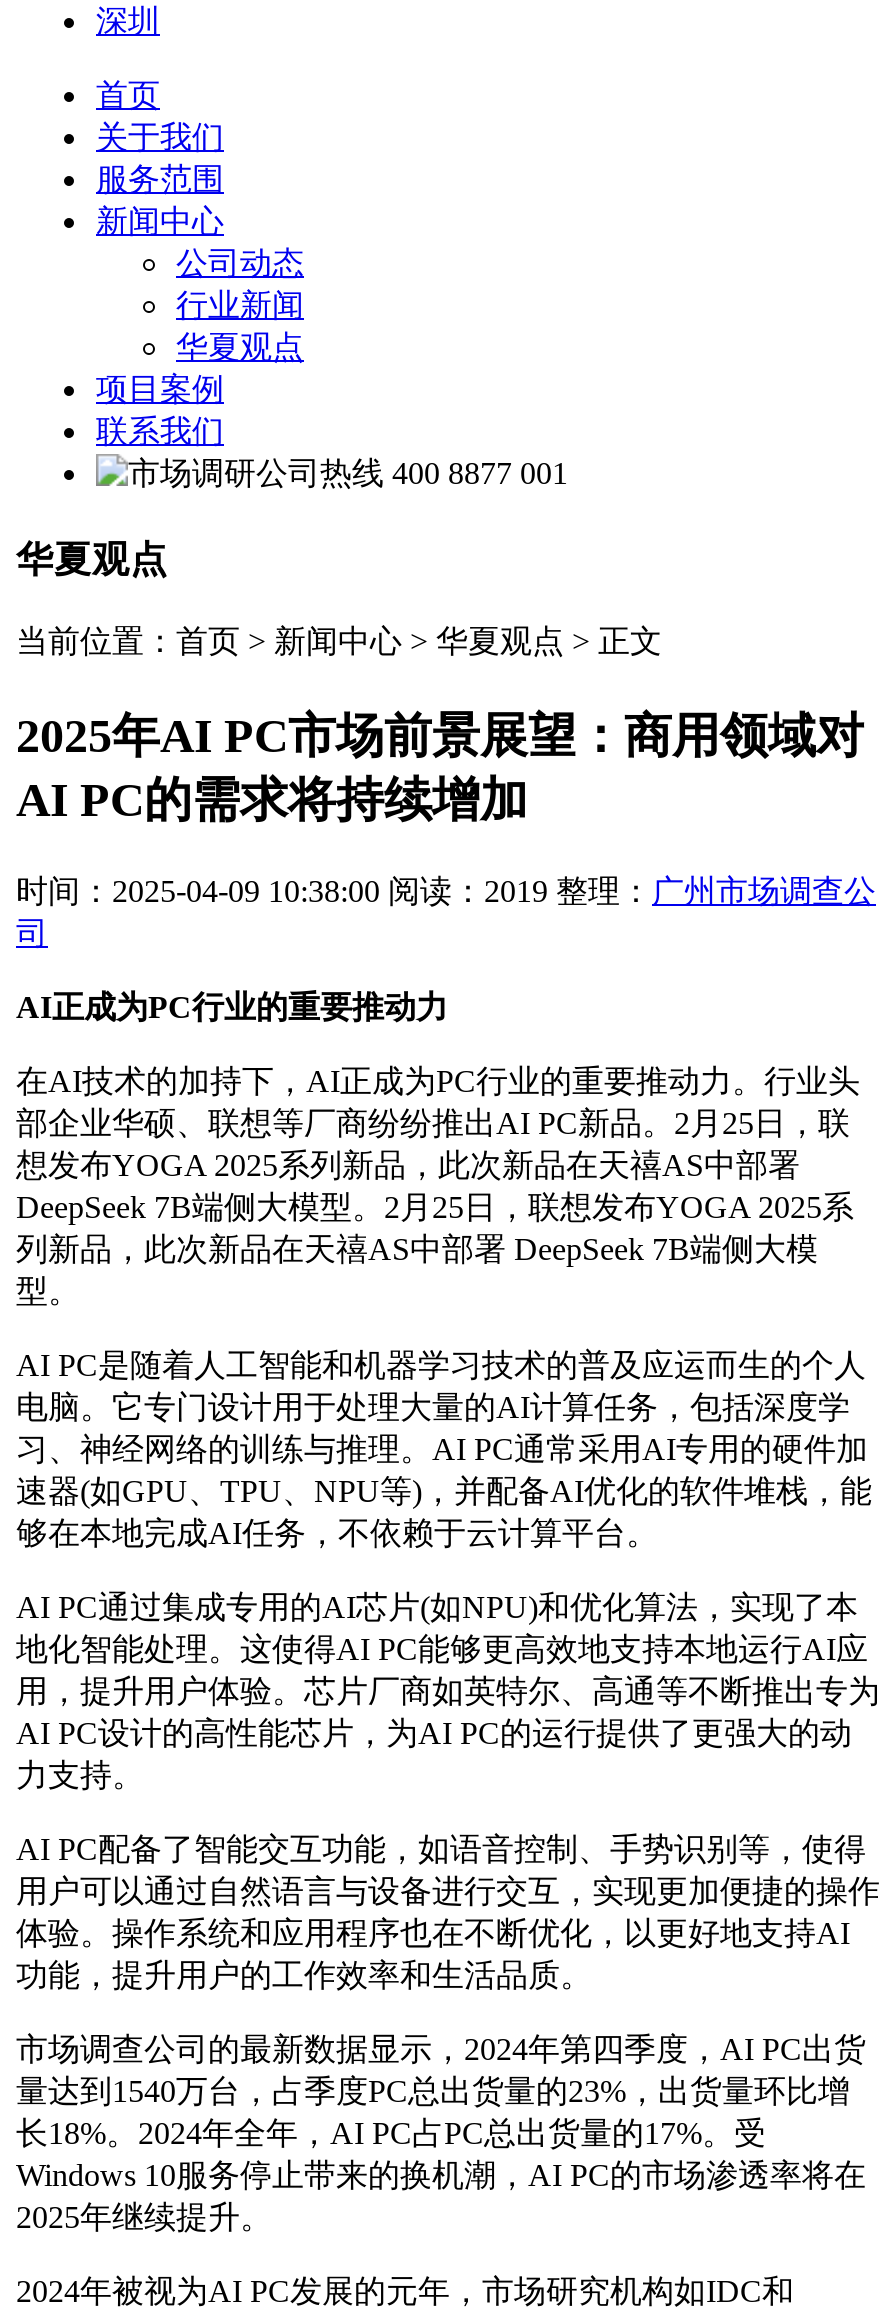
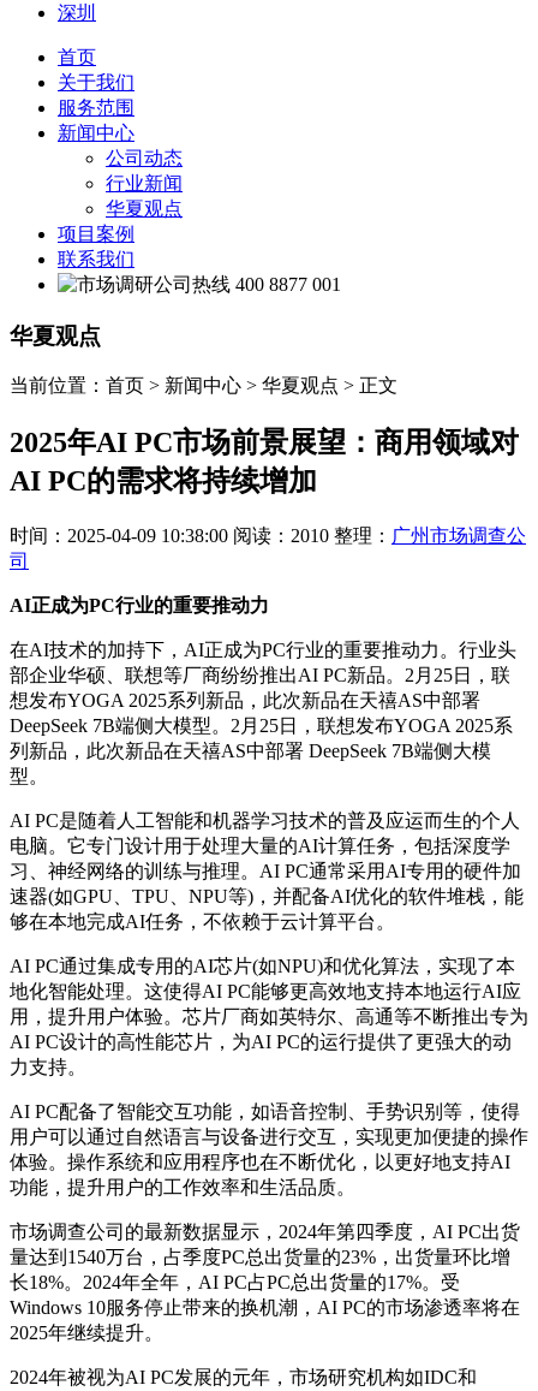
[16,874,876,908] 时间：2025-04-09 10:38:00 阅读：2019 整理：广州市场调查公 -> [10,526,526,546] 时间：2025-04-09 10:38:00 阅读：2010 整理：广州市场调查公

